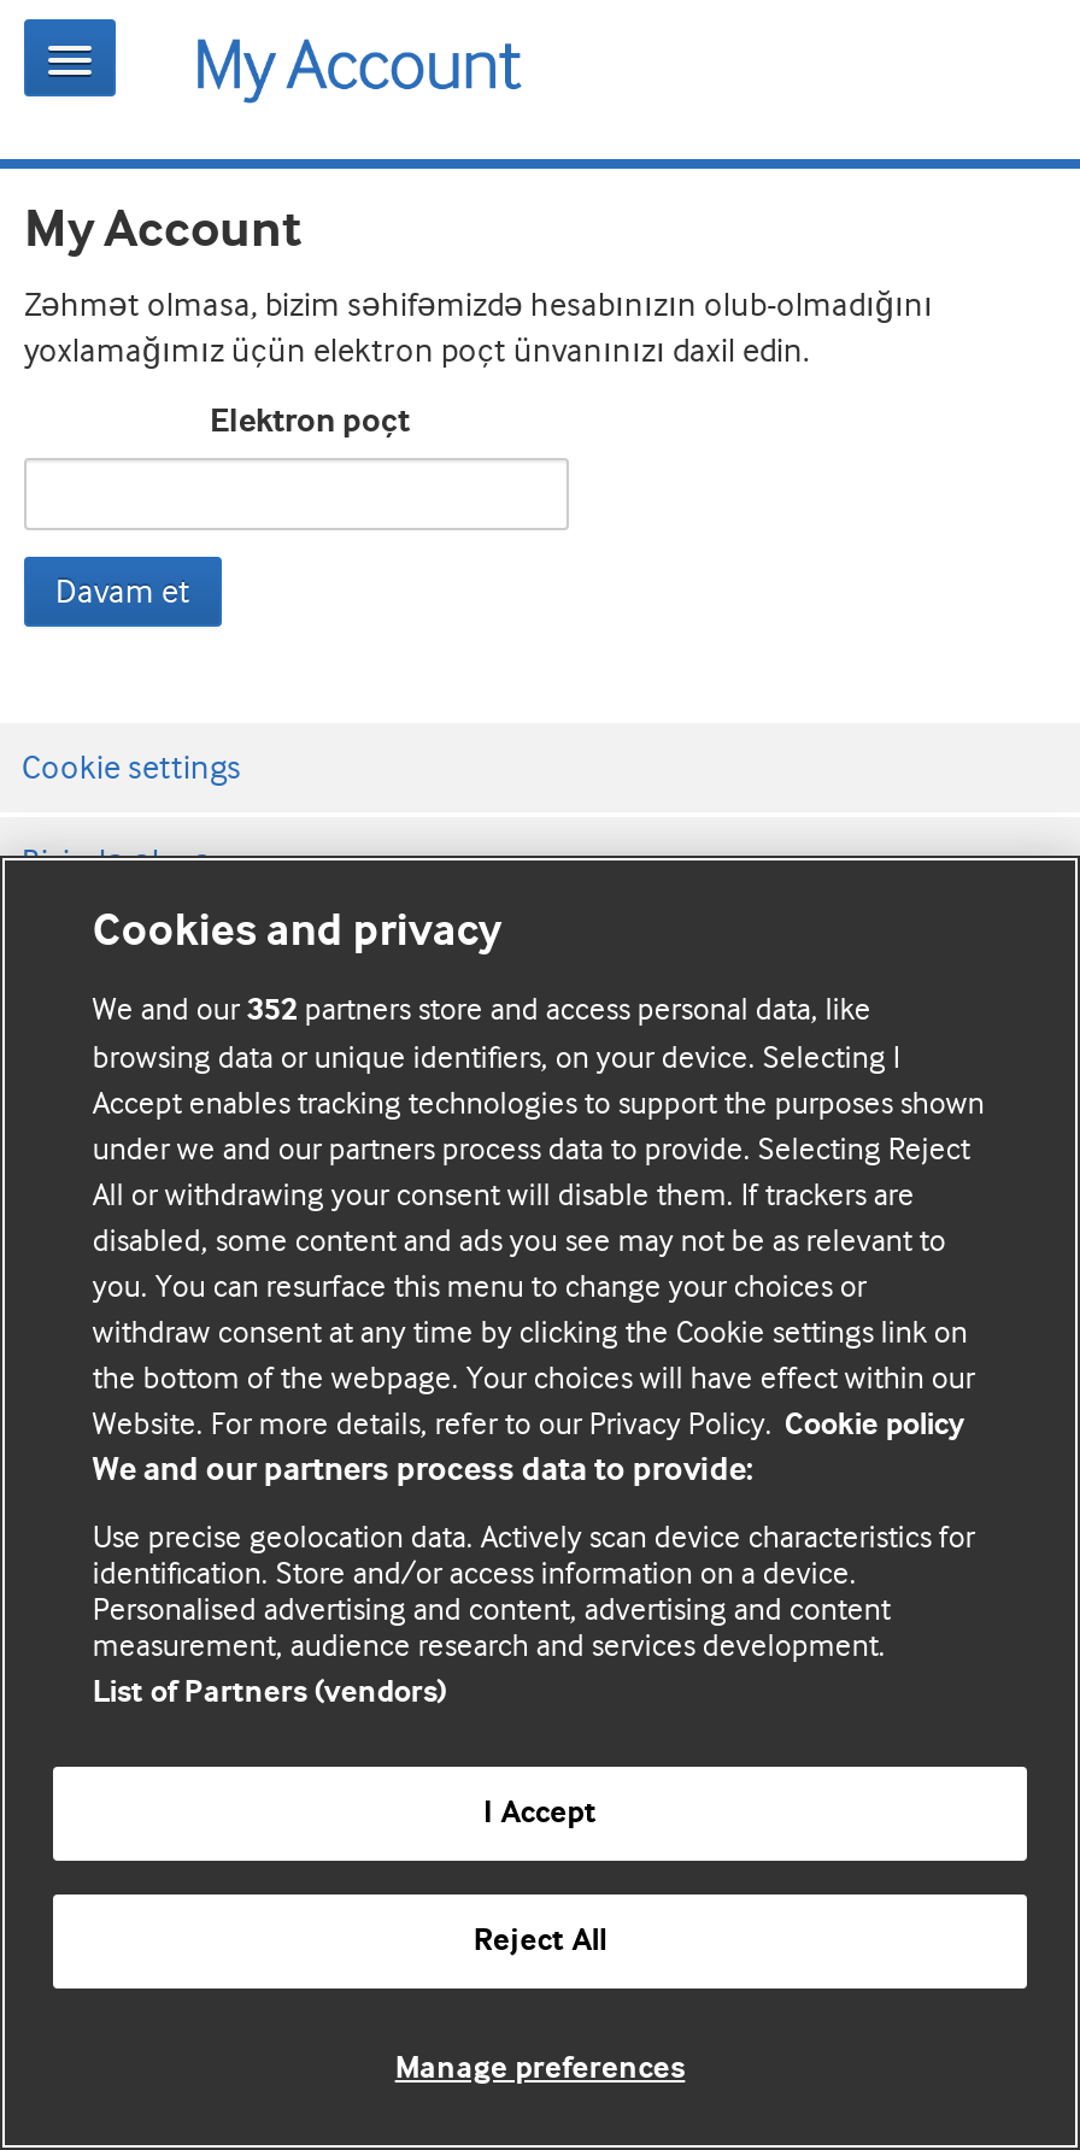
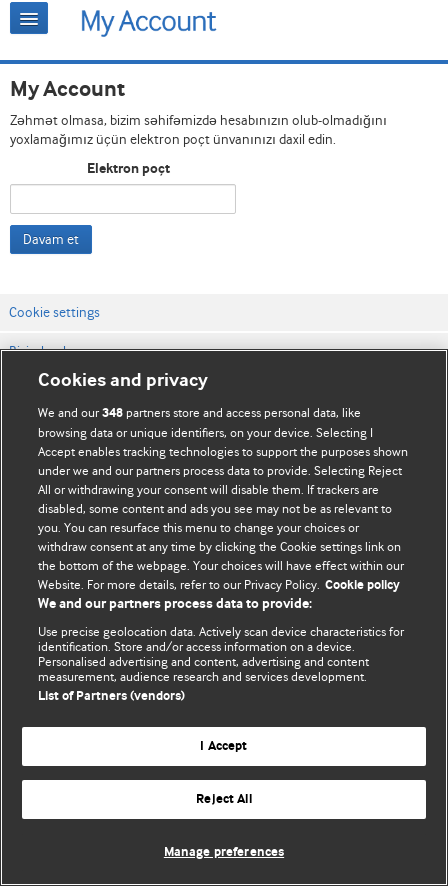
[93,991,871,1029] We and our 352 partners store and access personal data, like -> [38,405,361,421] We and our 348 partners store and access personal data, like

